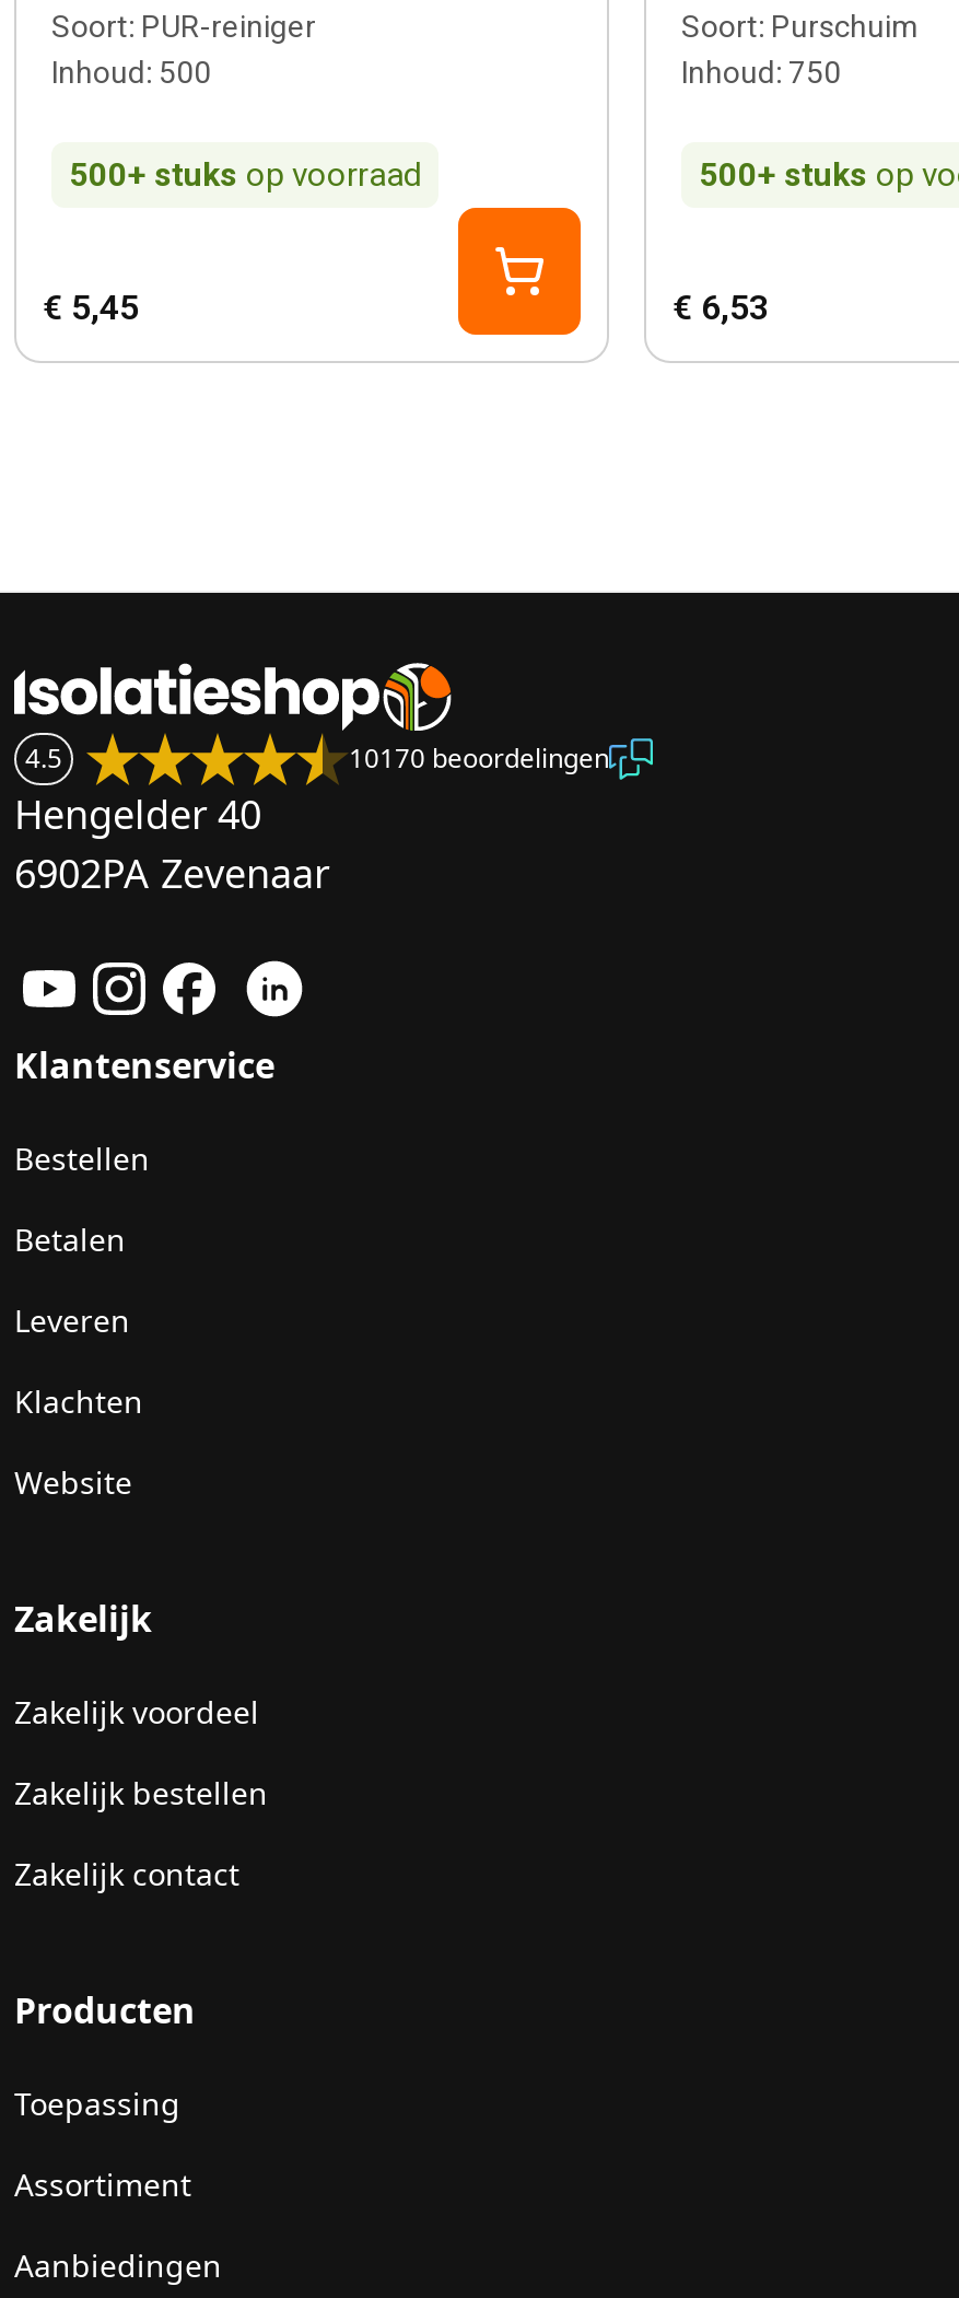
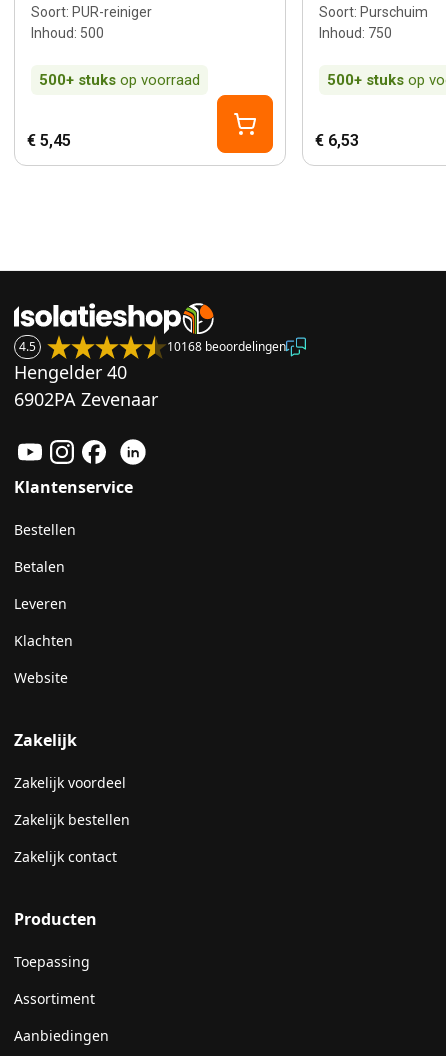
[349,739,609,777] 10170 beoordelingen -> [167,338,286,355] 10168 beoordelingen

